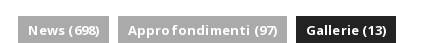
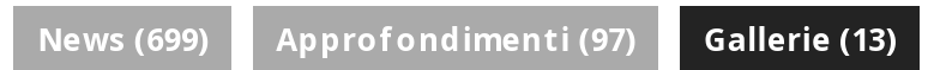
[28,21,386,39] News (698) Approfondimenti (97) Gallerie (13) -> [38,18,896,61] News (699) Approfondimenti (97) Gallerie (13)

